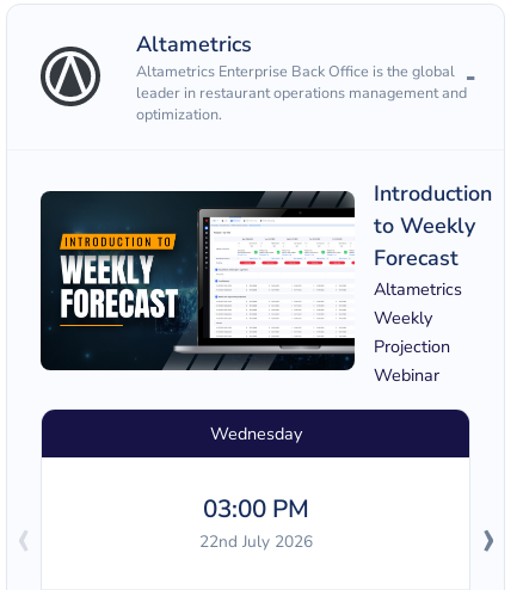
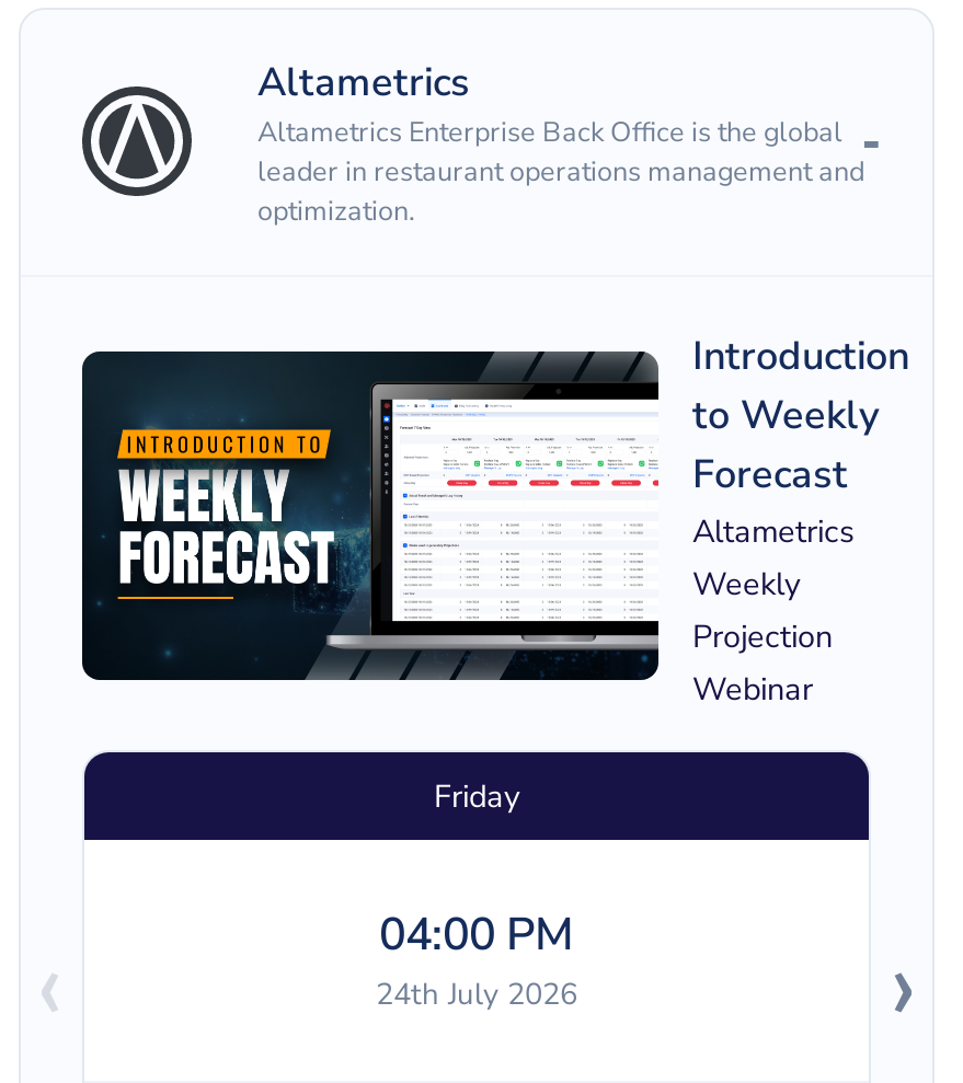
[210,421,302,445] Wednesday -> [434,773,519,817] Friday
[199,491,312,552] 03:00 PM | 22nd July 2026 -> [376,902,577,1014] 04:00 PM | 24th July 2026

